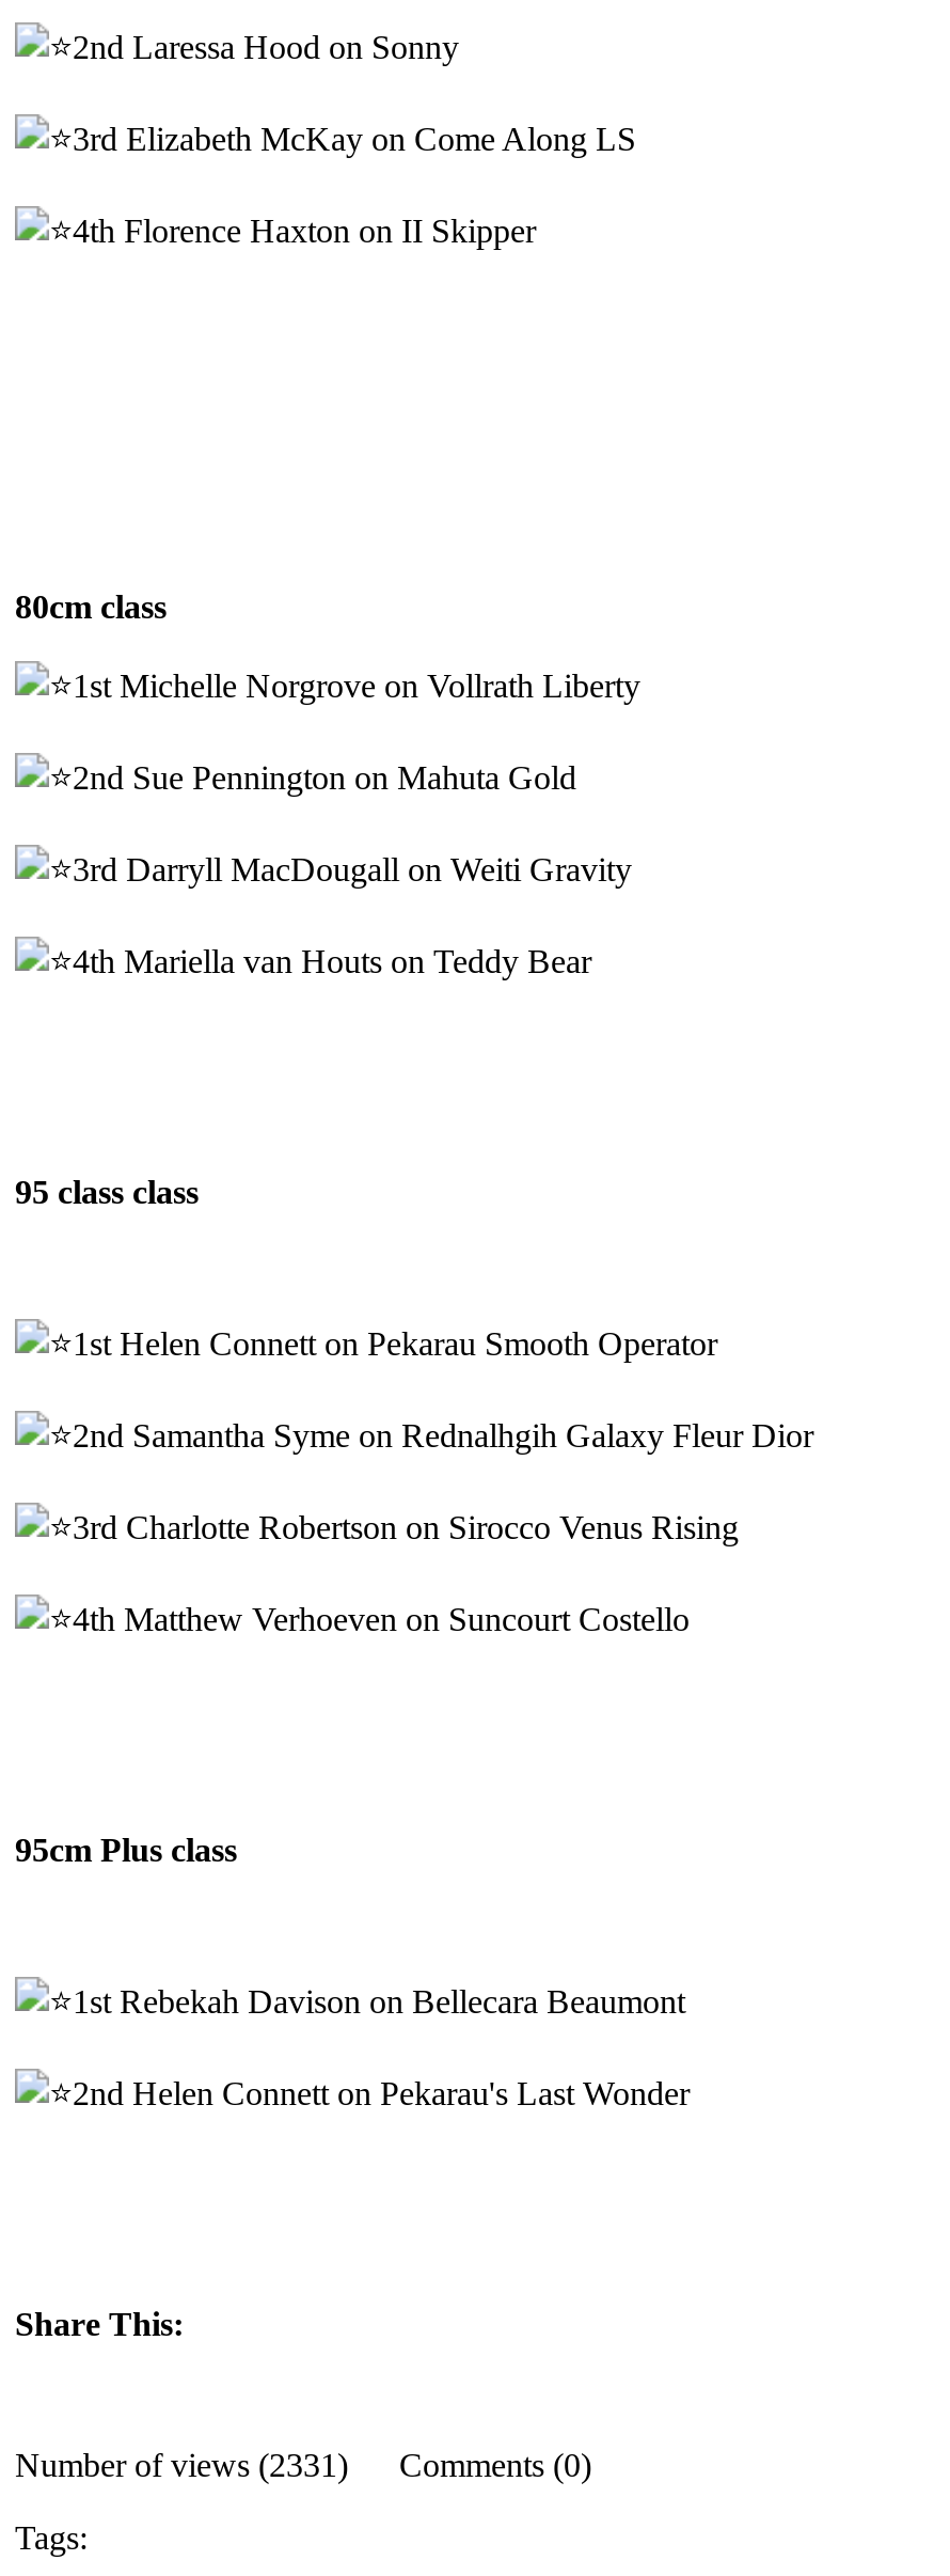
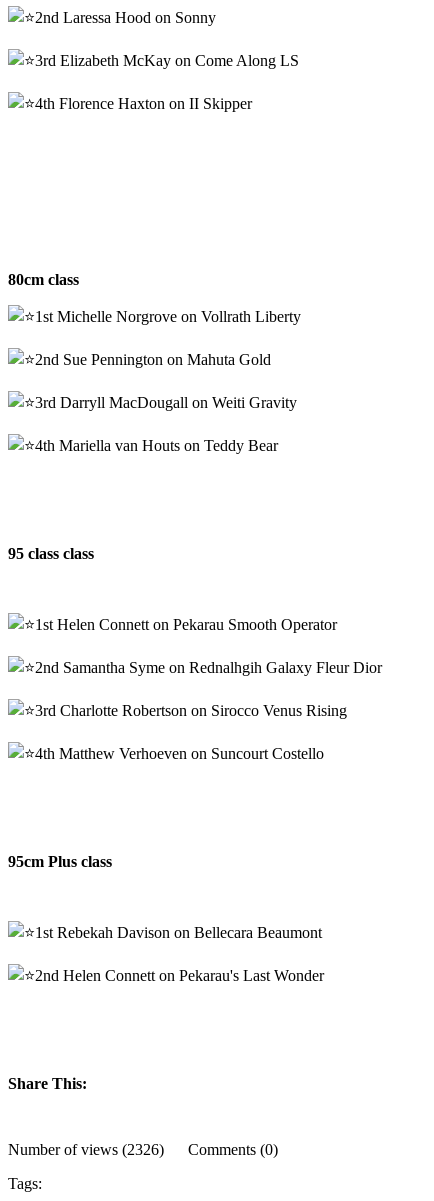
[15,2446,591,2483] Number of views (2331) Comments (0) -> [8,1141,278,1158] Number of views (2326) Comments (0)

